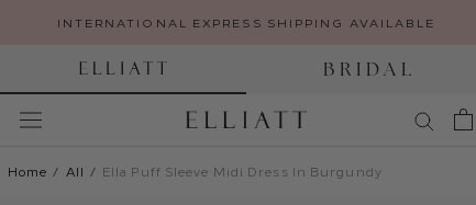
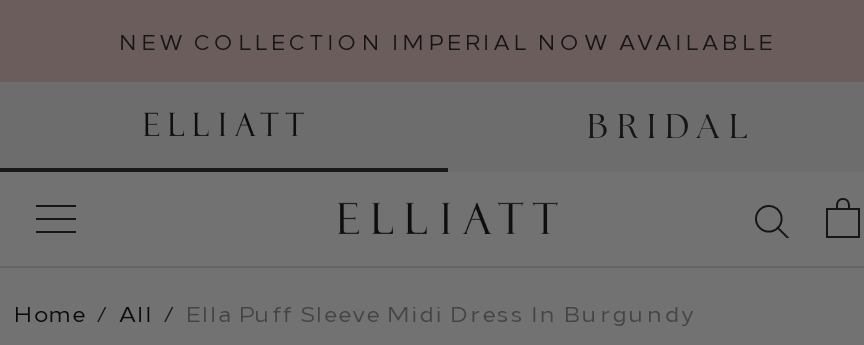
[57,14,436,30] INTERNATIONAL EXPRESS SHIPPING AVAILABLE -> [119,26,777,54] NEW COLLECTION IMPERIAL NOW AVAILABLE

